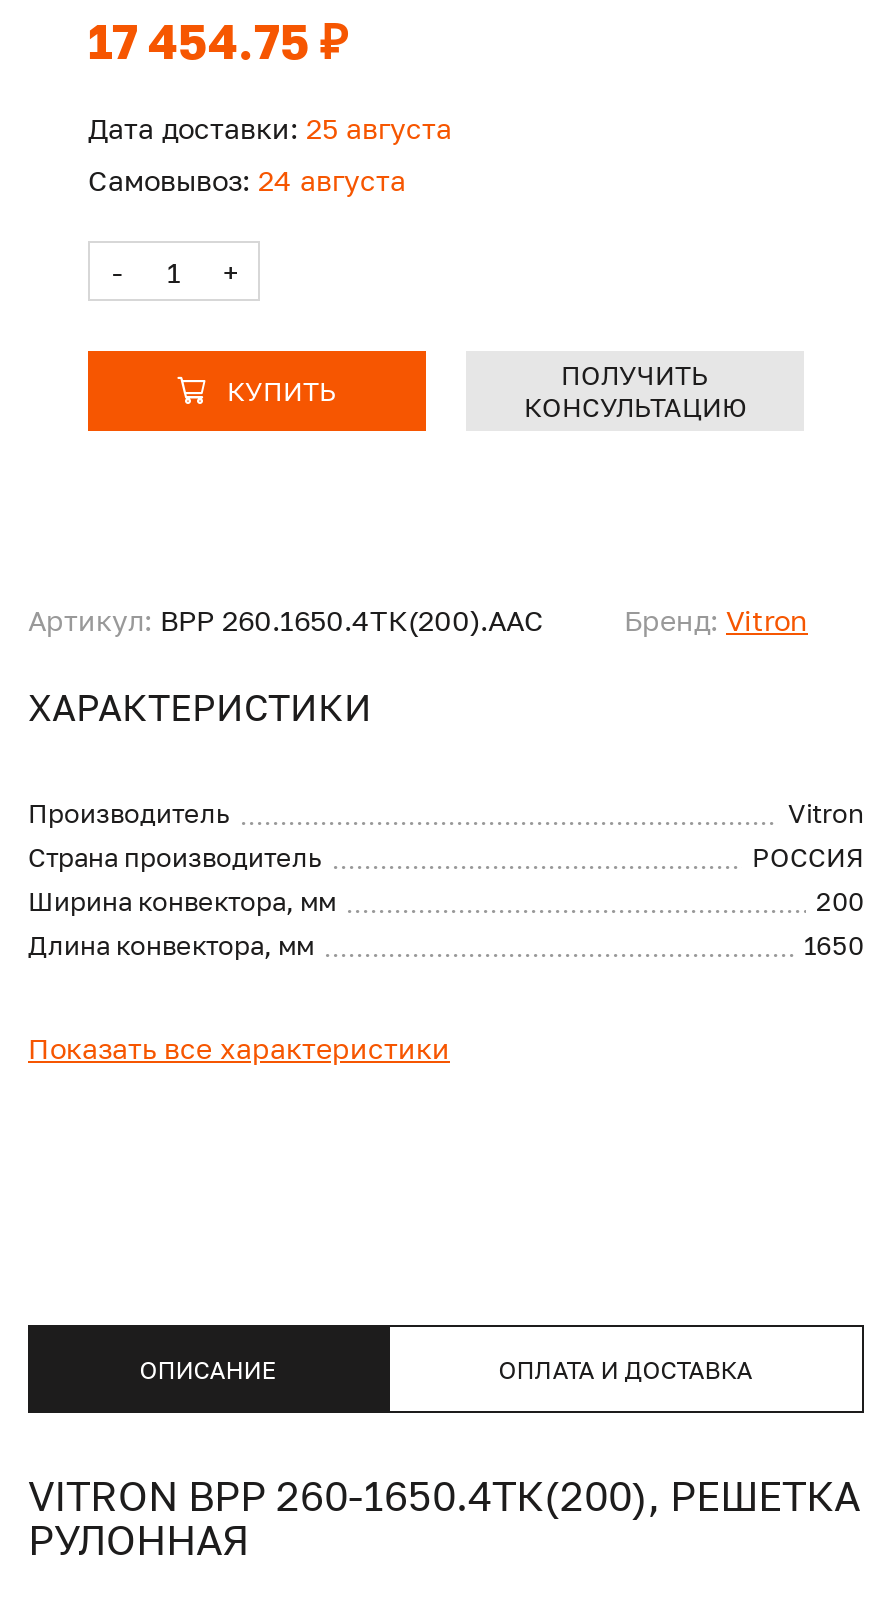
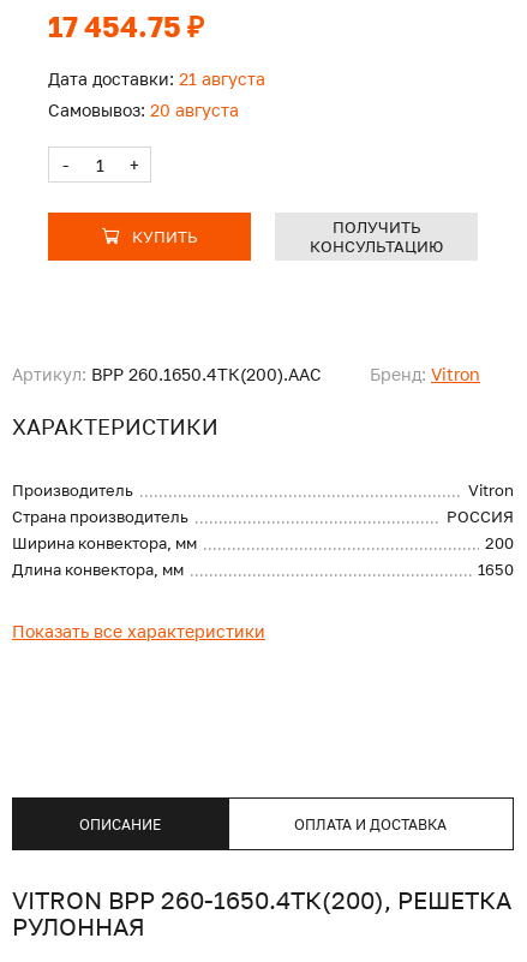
[88,112,452,146] Дата доставки: 25 августа -> [48,69,265,89] Дата доставки: 21 августа
[88,164,406,198] Самовывоз: 24 августа -> [48,100,239,120] Самовывоз: 20 августа

